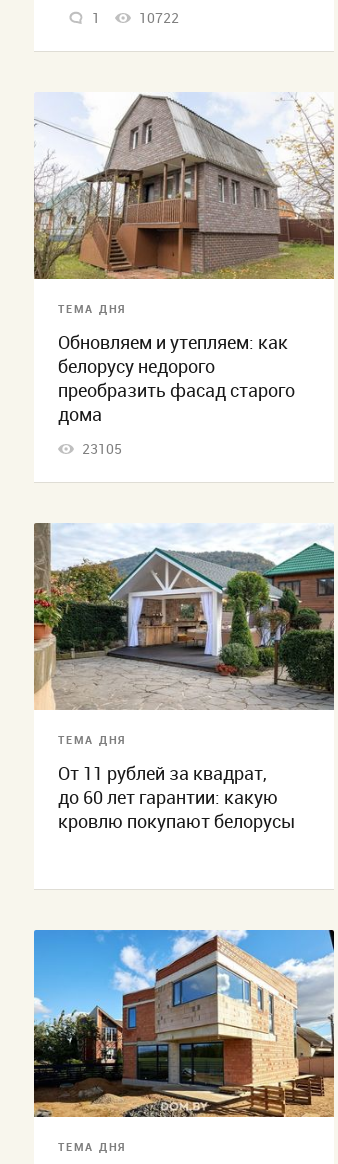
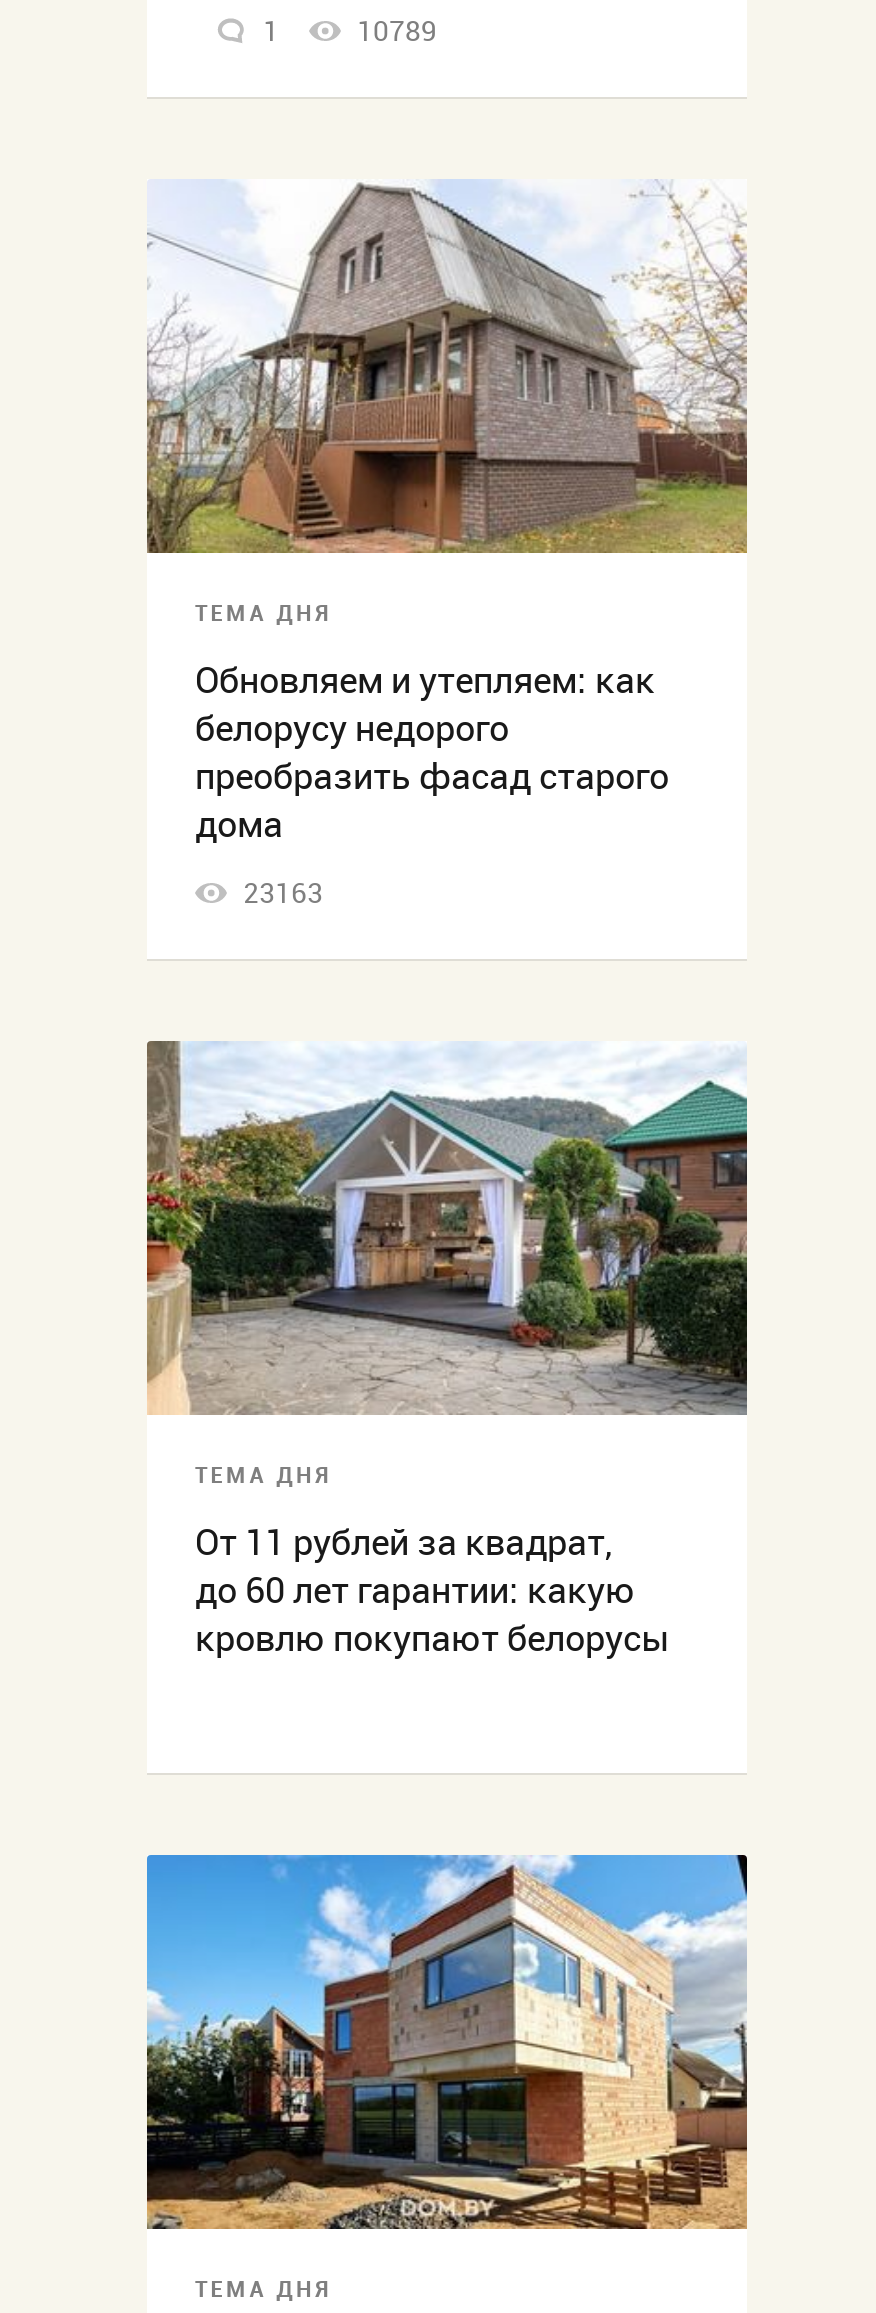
[139,10,179,26] 10722 -> [357,15,437,47] 10789
[82,441,122,457] 23105 -> [243,877,323,909] 23163

